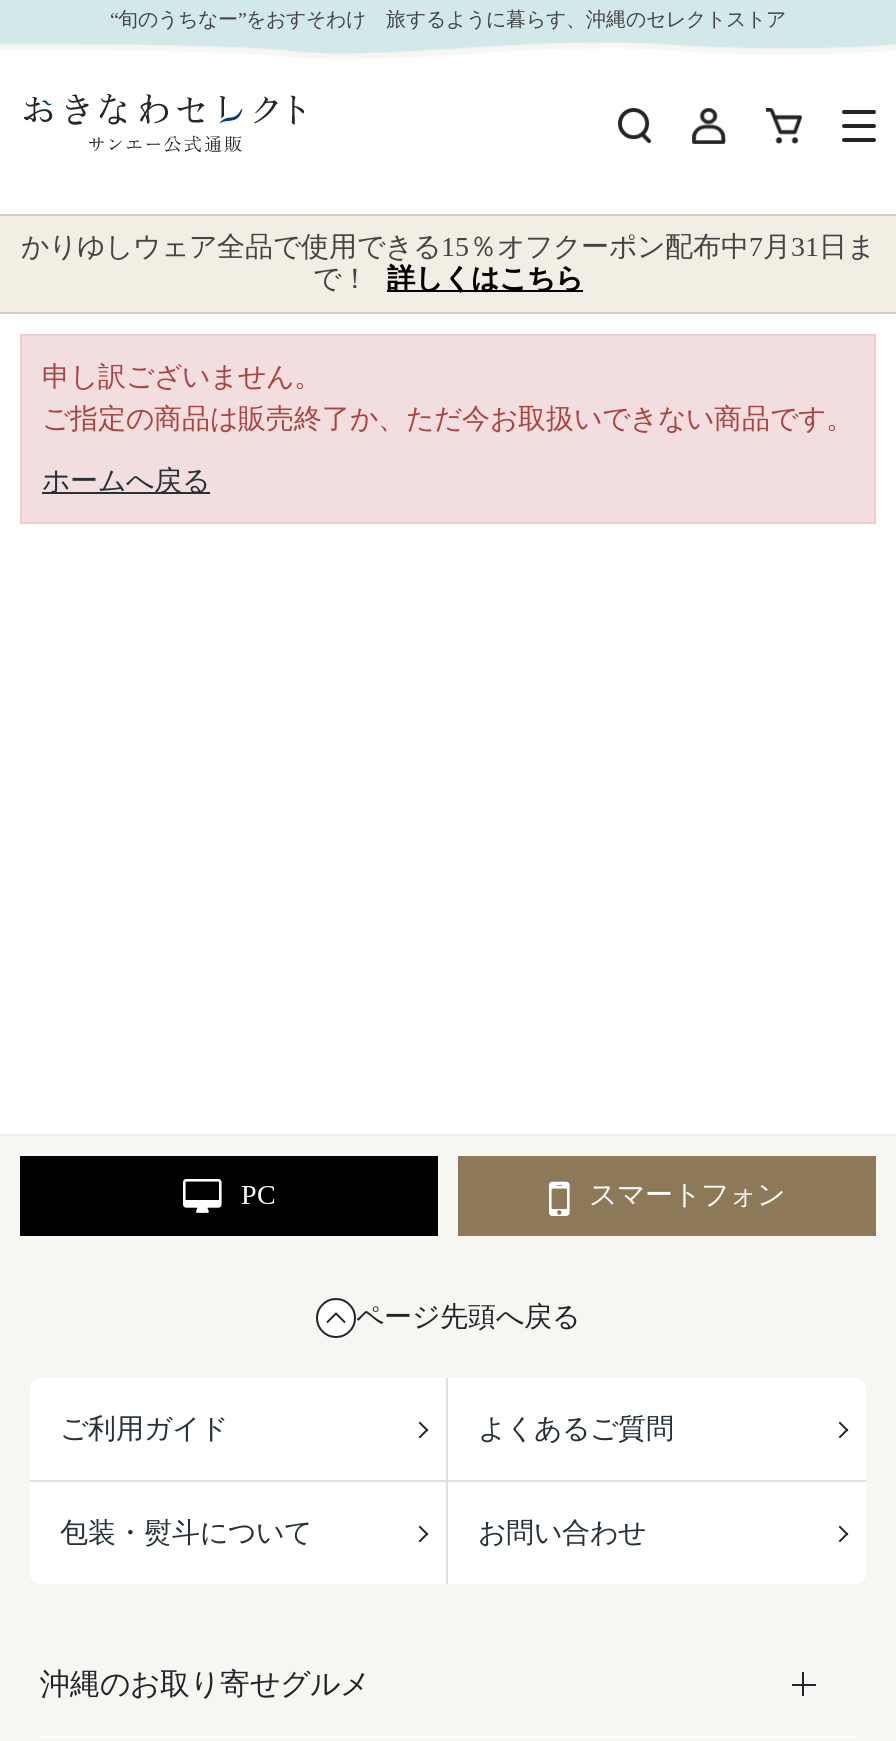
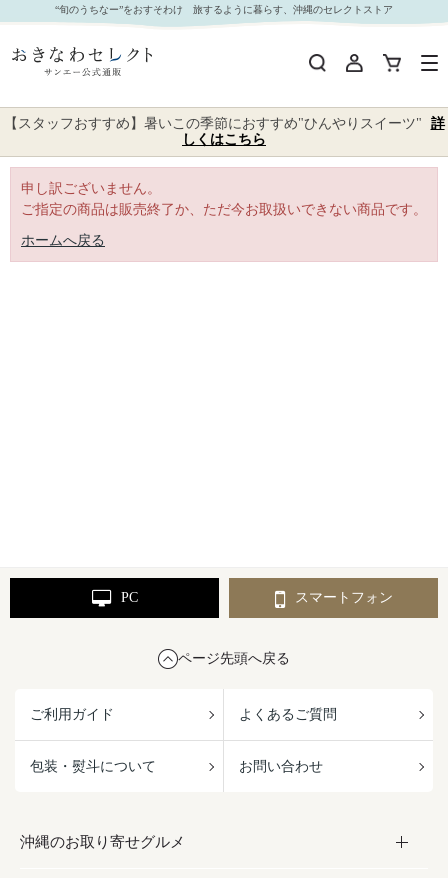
[21,232,875,294] かりゆしウェア全品で使用できる15％オフクーポン配布中7月31日ま | で！ 詳しくはこちら -> [3,116,444,147] 【スタッフおすすめ】暑いこの季節におすすめ"ひんやりスイーツ" 詳 | しくはこちら

